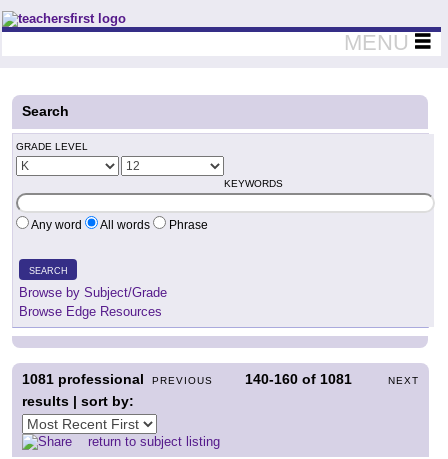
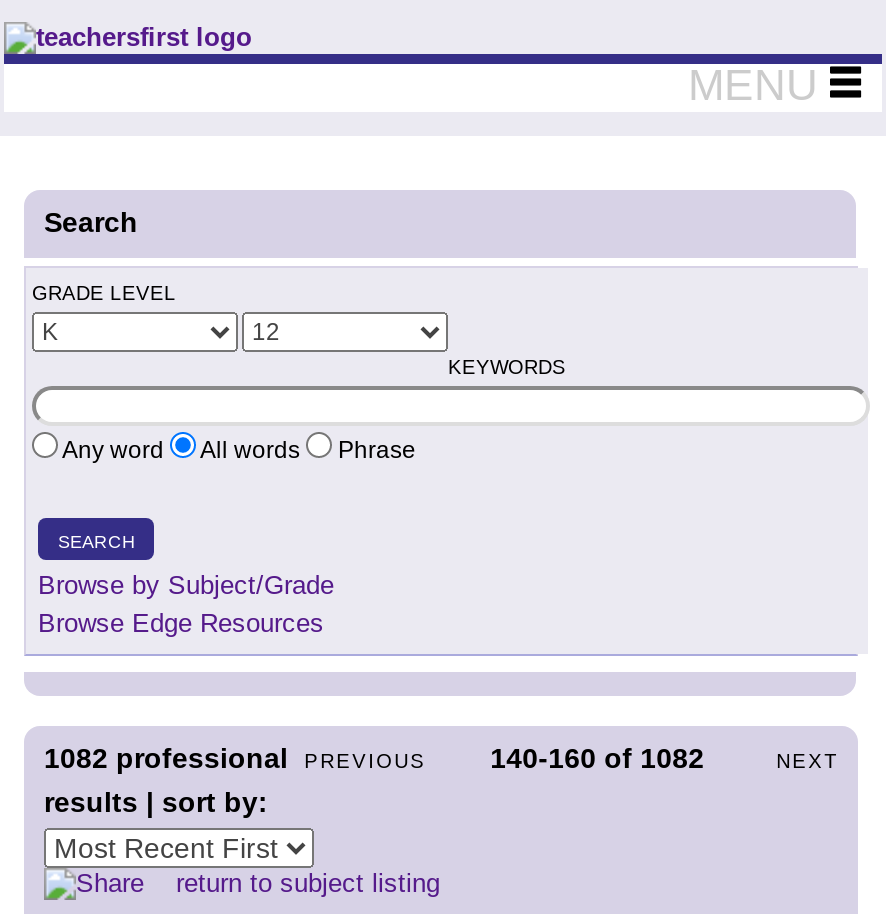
[22,371,144,387] 1081 professional -> [44,742,288,774] 1082 professional
[245,371,352,387] 140-160 of 1081 -> [490,742,704,774] 140-160 of 1082

